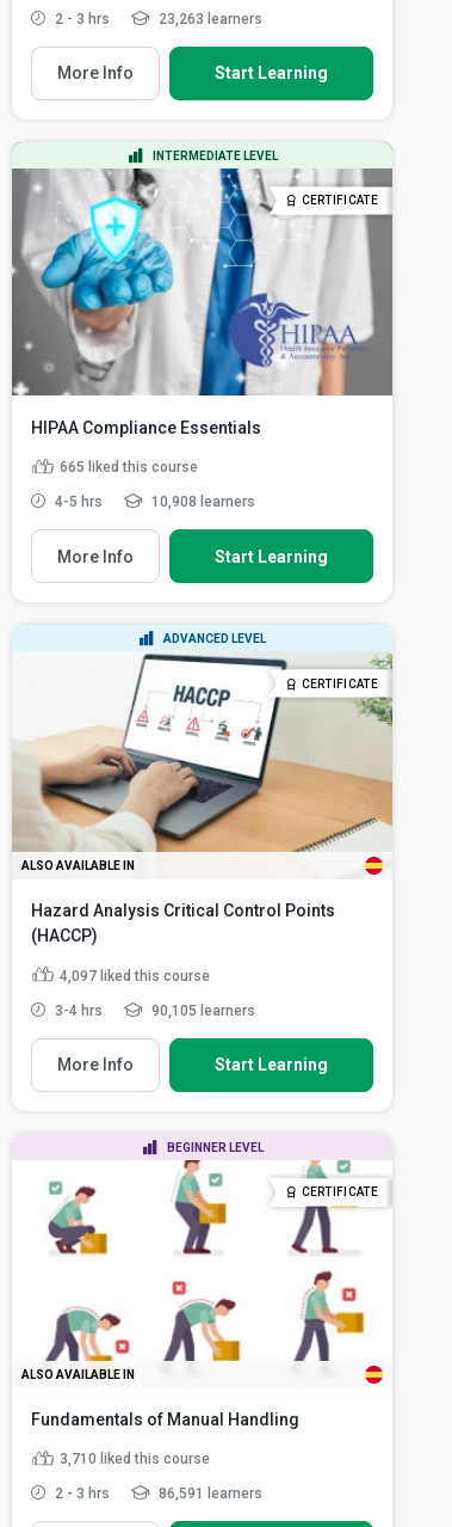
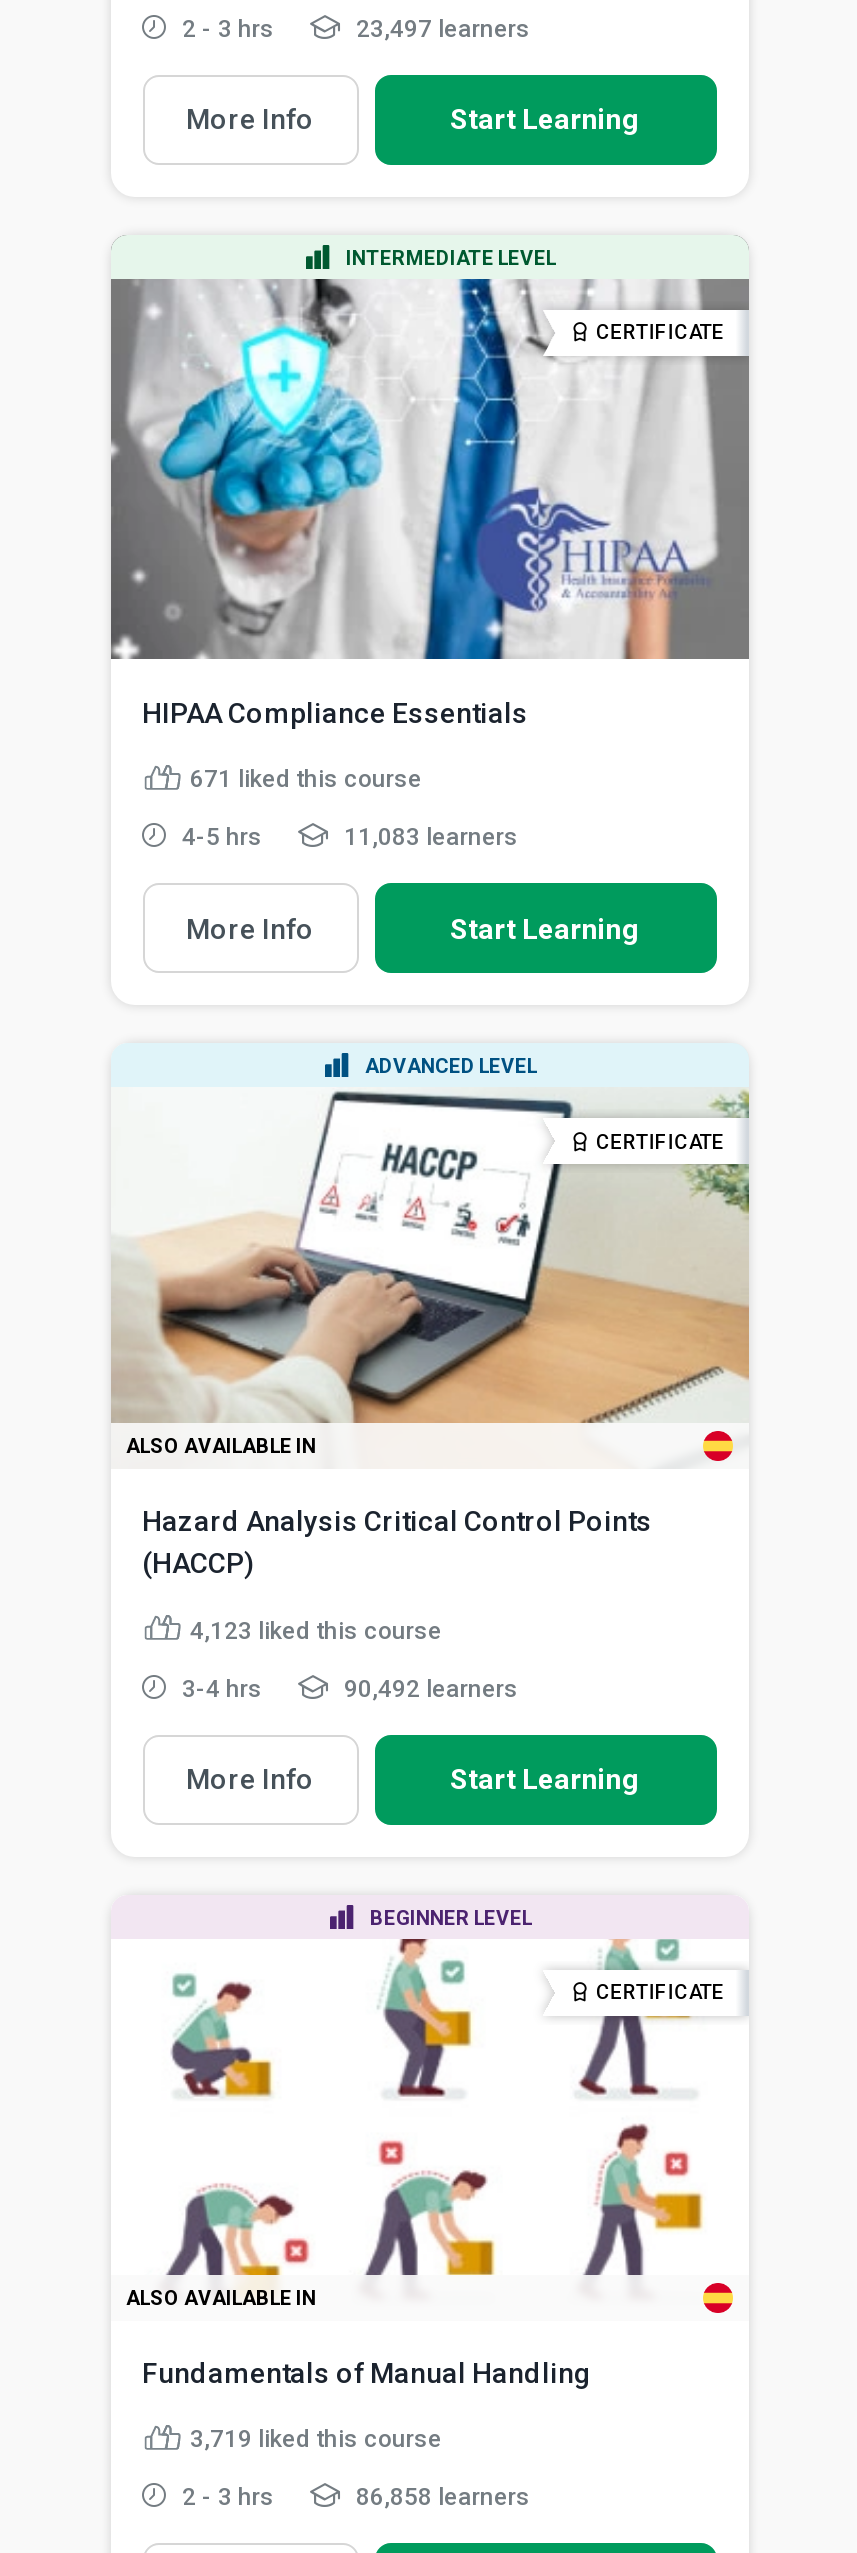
[154,10,262,27] 23,263 learners -> [350,14,530,42] 23,497 learners
[59,459,197,476] 665 liked this course -> [190,765,422,793] 671 liked this course
[147,493,255,510] 10,908 learners -> [338,823,518,851] 11,083 learners
[59,968,209,984] 4,097 liked this course -> [190,1617,442,1645] 4,123 liked this course
[147,1002,255,1019] 90,105 learners -> [338,1674,518,1702] 90,492 learners
[59,1451,209,1467] 3,710 liked this course -> [190,2425,442,2453] 3,719 liked this course
[154,1485,262,1502] 86,591 learners -> [350,2483,530,2511] 86,858 learners

